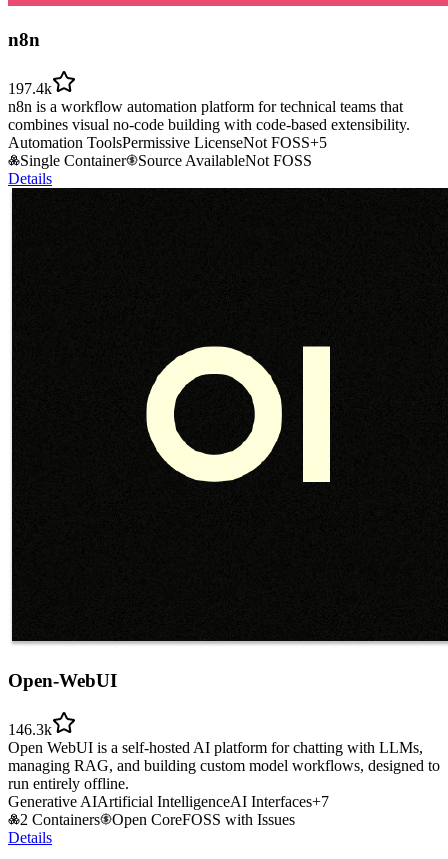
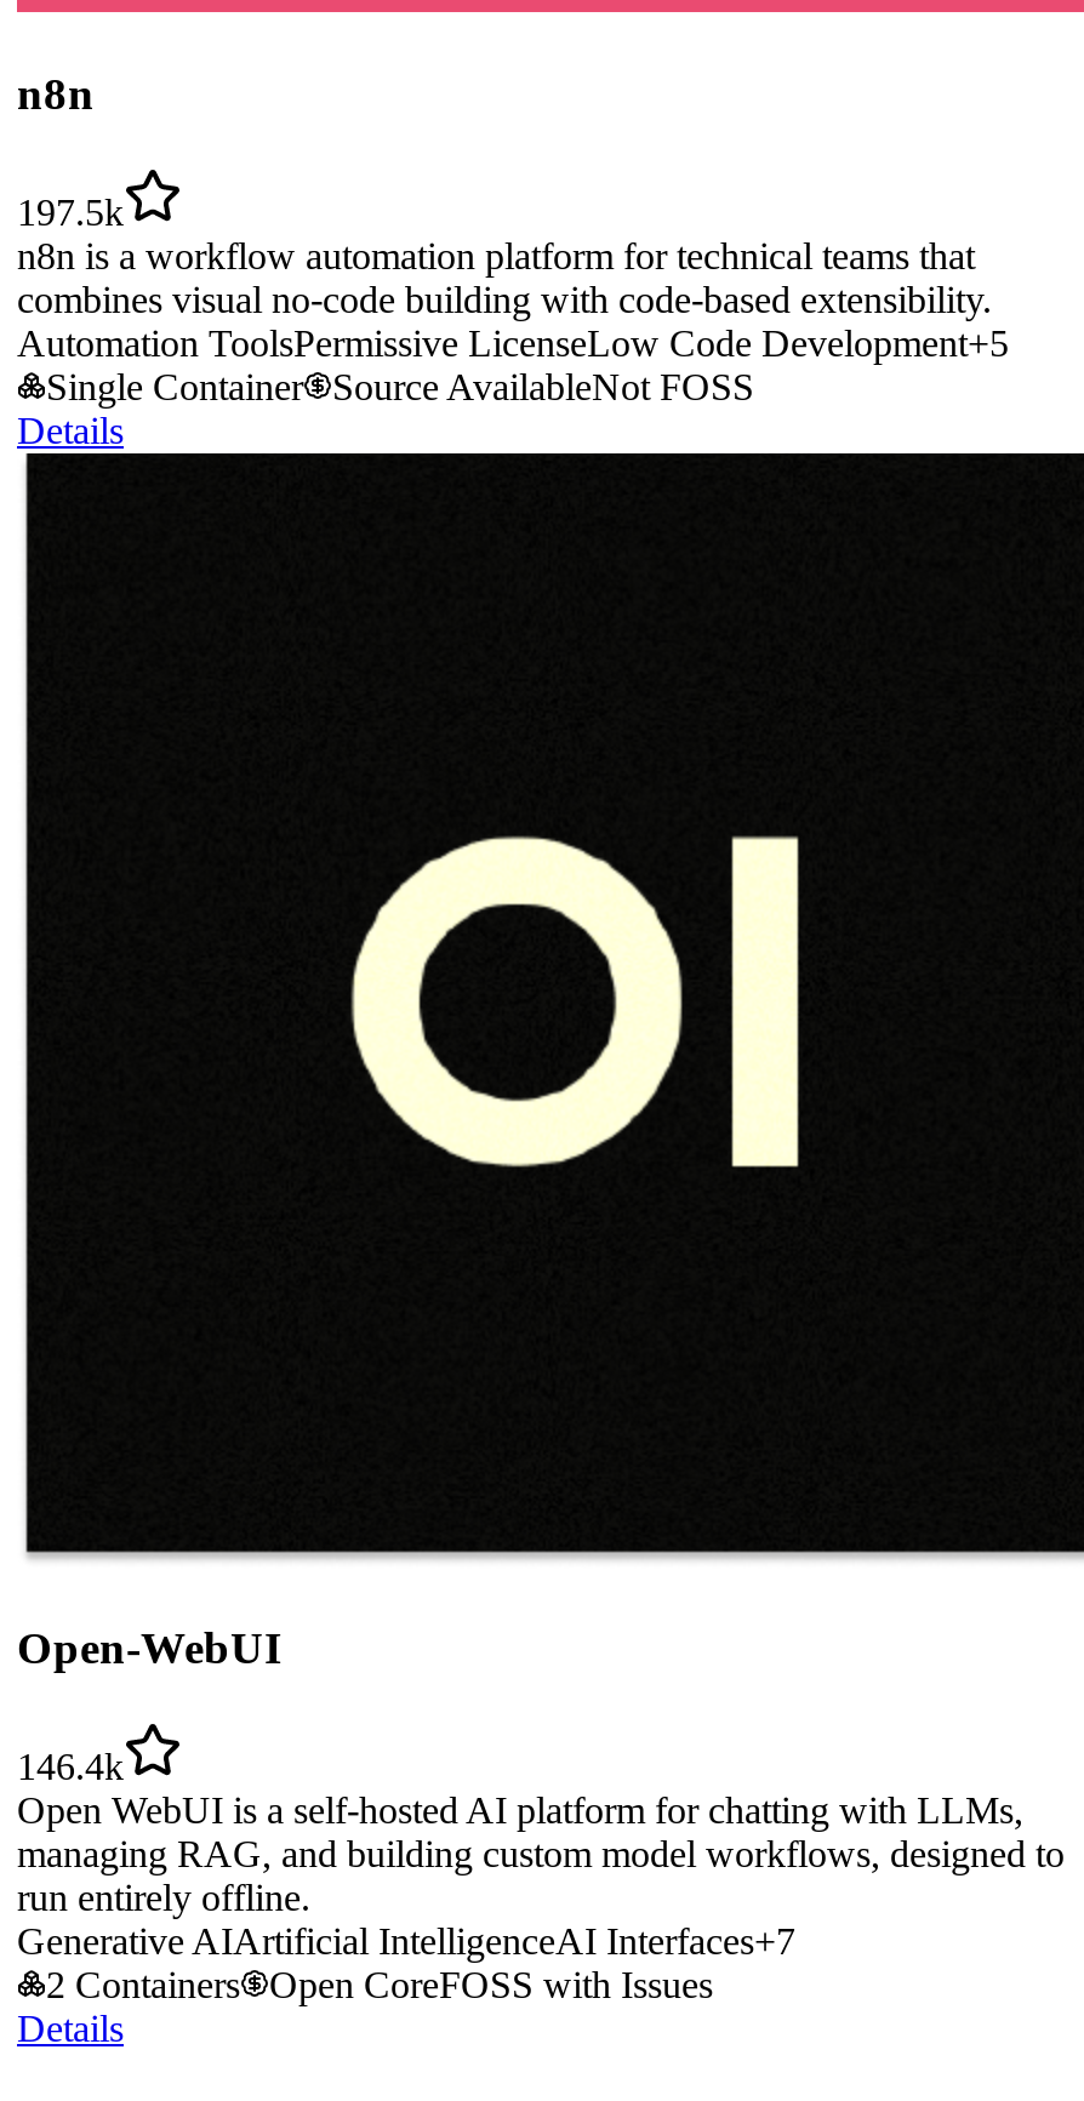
[8,80,52,97] 197.4k -> [17,191,124,232] 197.5k
[8,134,327,151] Automation ToolsPermissive LicenseNot FOSS+5 -> [17,322,1009,363] Automation ToolsPermissive LicenseLow Code Development+5
[8,721,52,738] 146.3k -> [17,1746,124,1787] 146.4k

